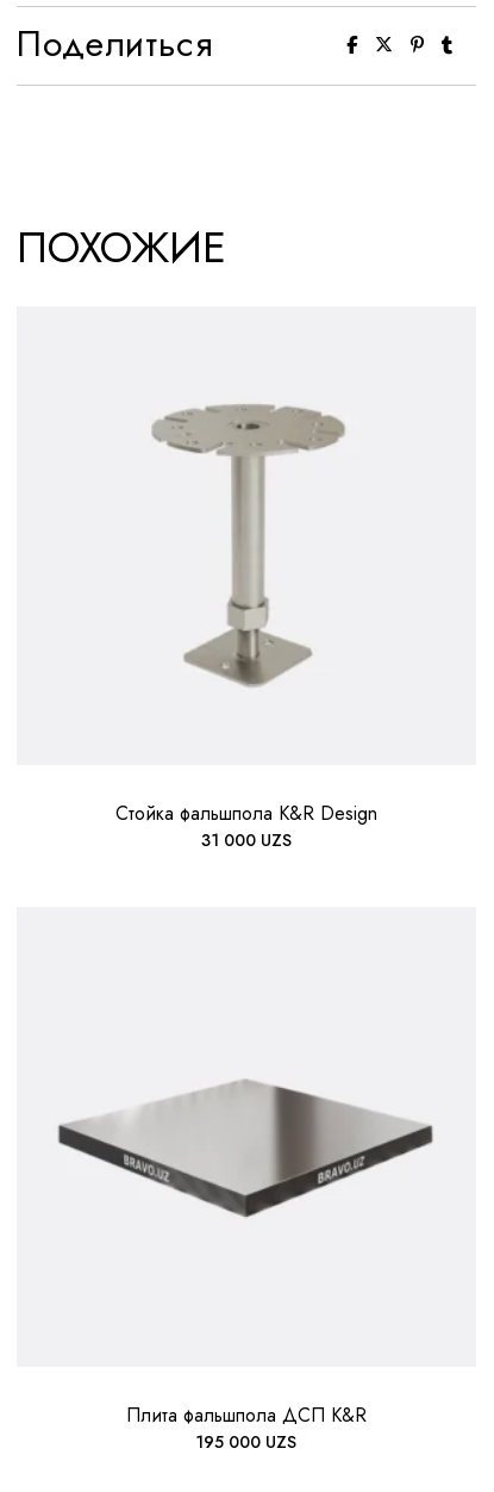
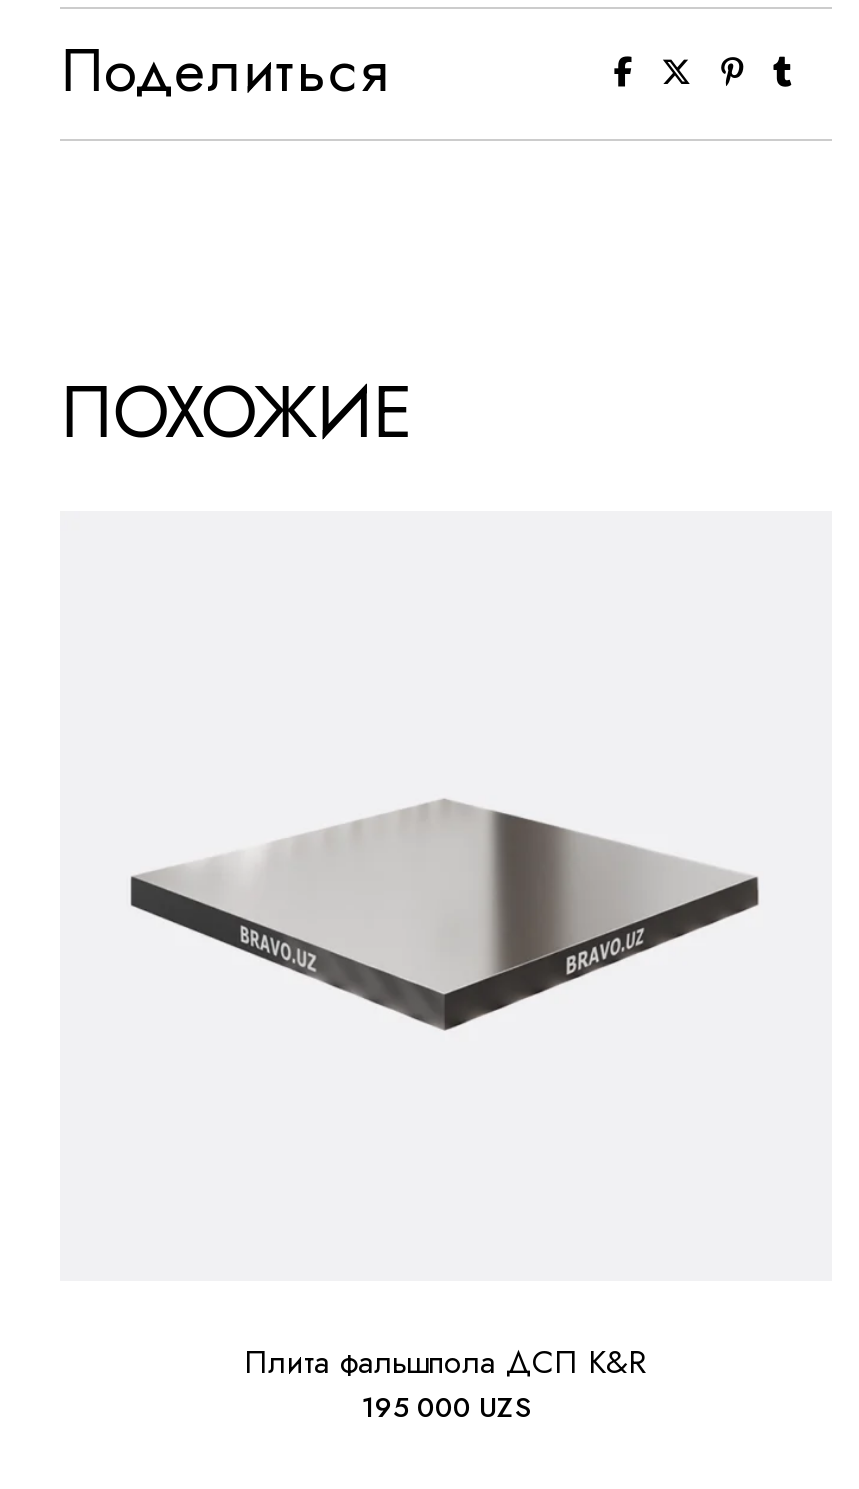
[151,403,346,688] [image] -> none
[115,800,377,852] Стойка фальшпола K&R Design | 31 000 UZS -> none

